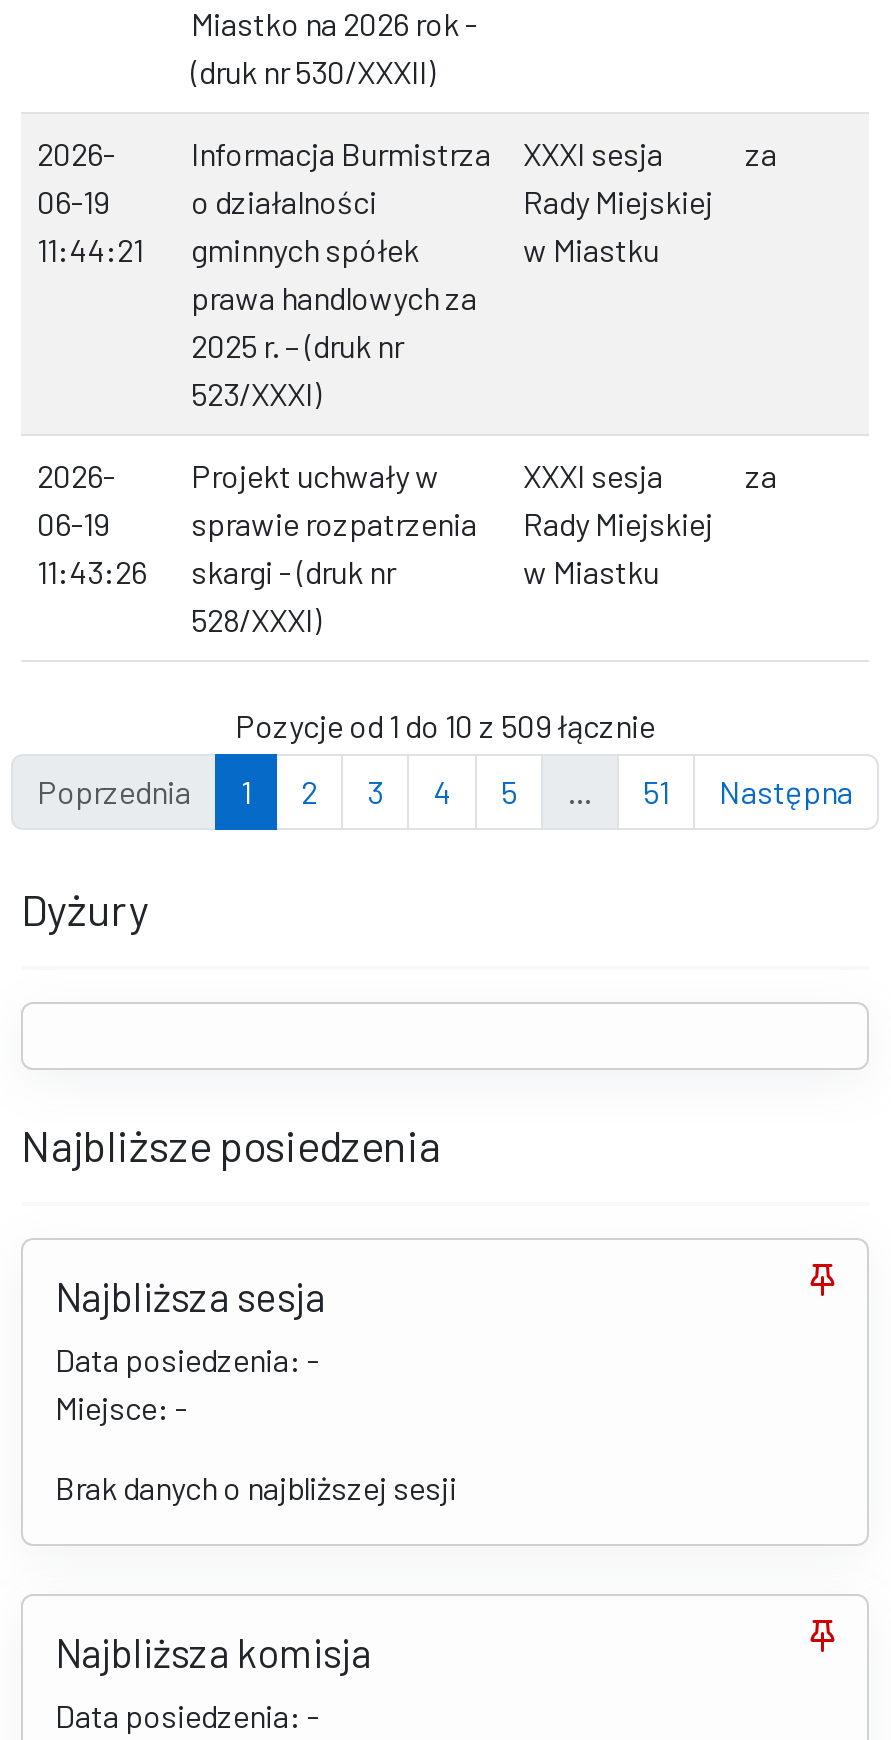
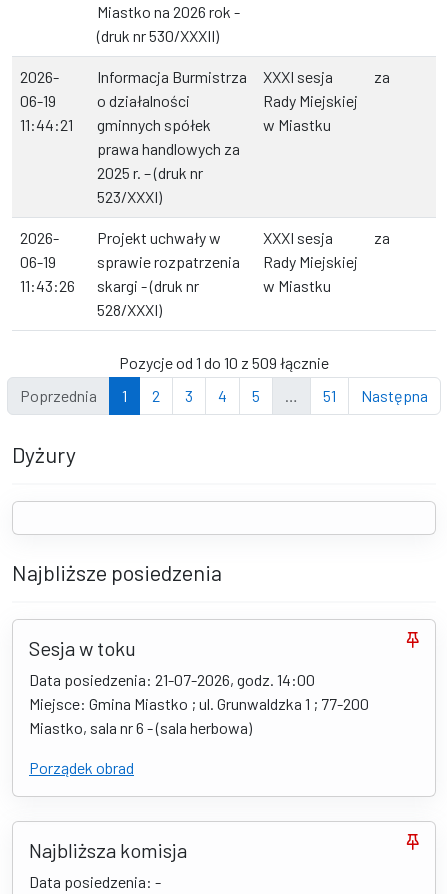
[55,1272,325,1426] Najbliższa sesja | Data posiedzenia: - | Miejsce: - -> [29,636,369,737] Sesja w toku | Data posiedzenia: 21-07-2026, godz. 14:00 | Miejsce: Gmina Miastko ; ul. Grunwaldzka 1 ; 77-200 | Miastko, sala nr 6 - (sala herbowa)
[55,1468,457,1506] Brak danych o najbliższej sesji -> [29,758,134,777] Porządek obrad

